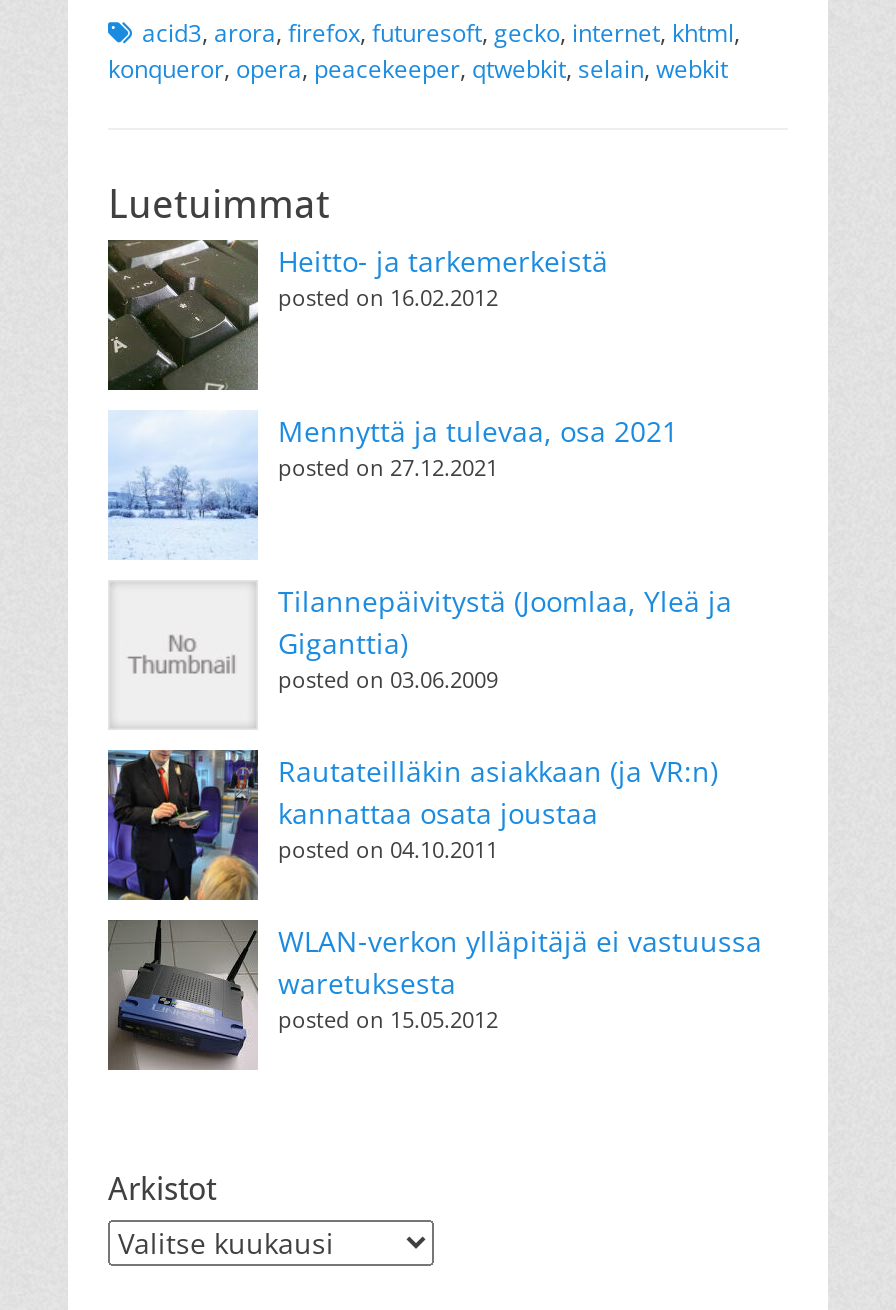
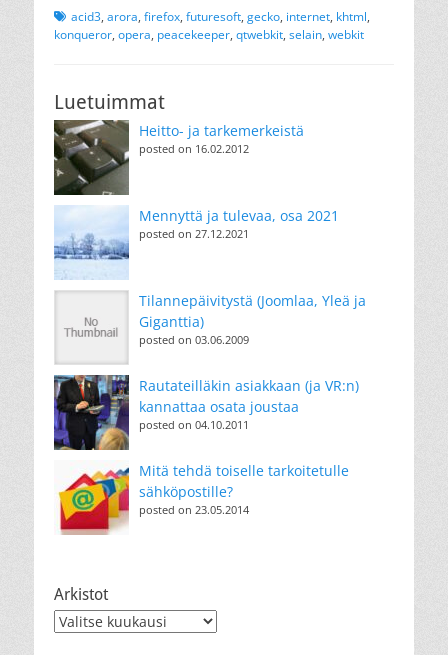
[106,918,762,1072] [image] | WLAN-verkon ylläpitäjä ei vastuussa | waretuksesta | posted on 15.05.2012 -> [54,460,349,535] [image] | Mitä tehdä toiselle tarkoitetulle | sähköpostille? | posted on 23.05.2014

